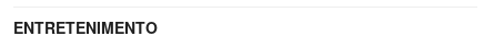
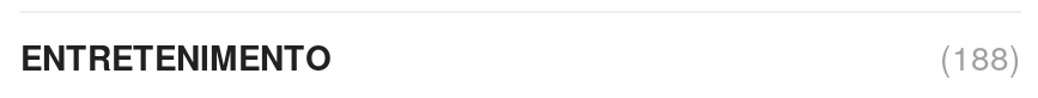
none -> [940,32,1021,80] (188)

